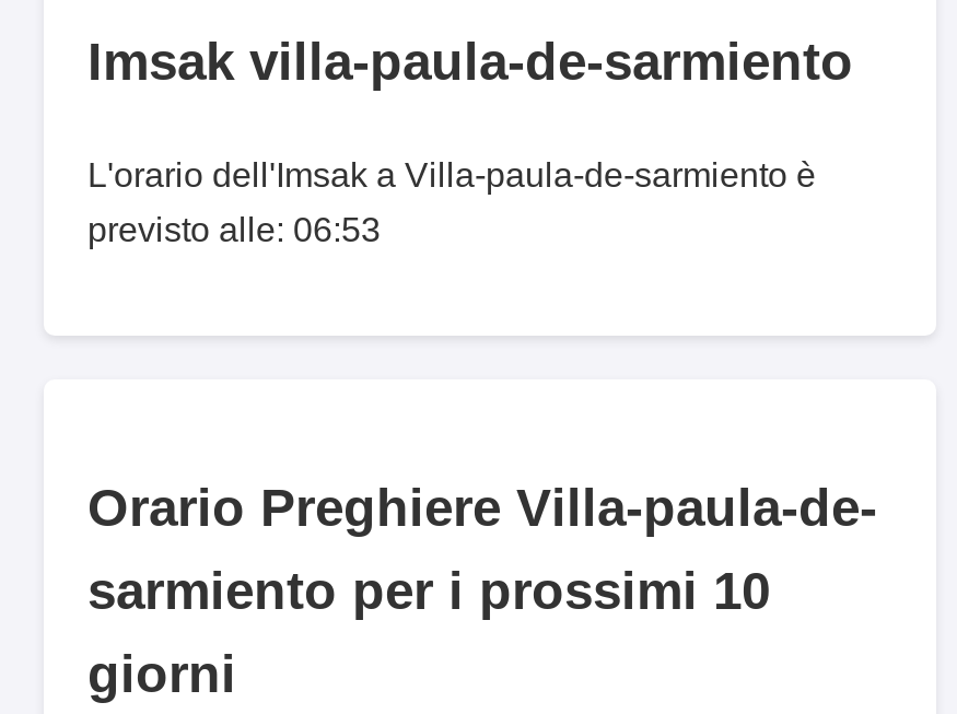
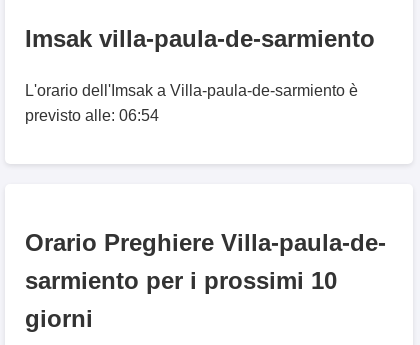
[87,211,381,248] previsto alle: 06:53 -> [25,107,159,124] previsto alle: 06:54

